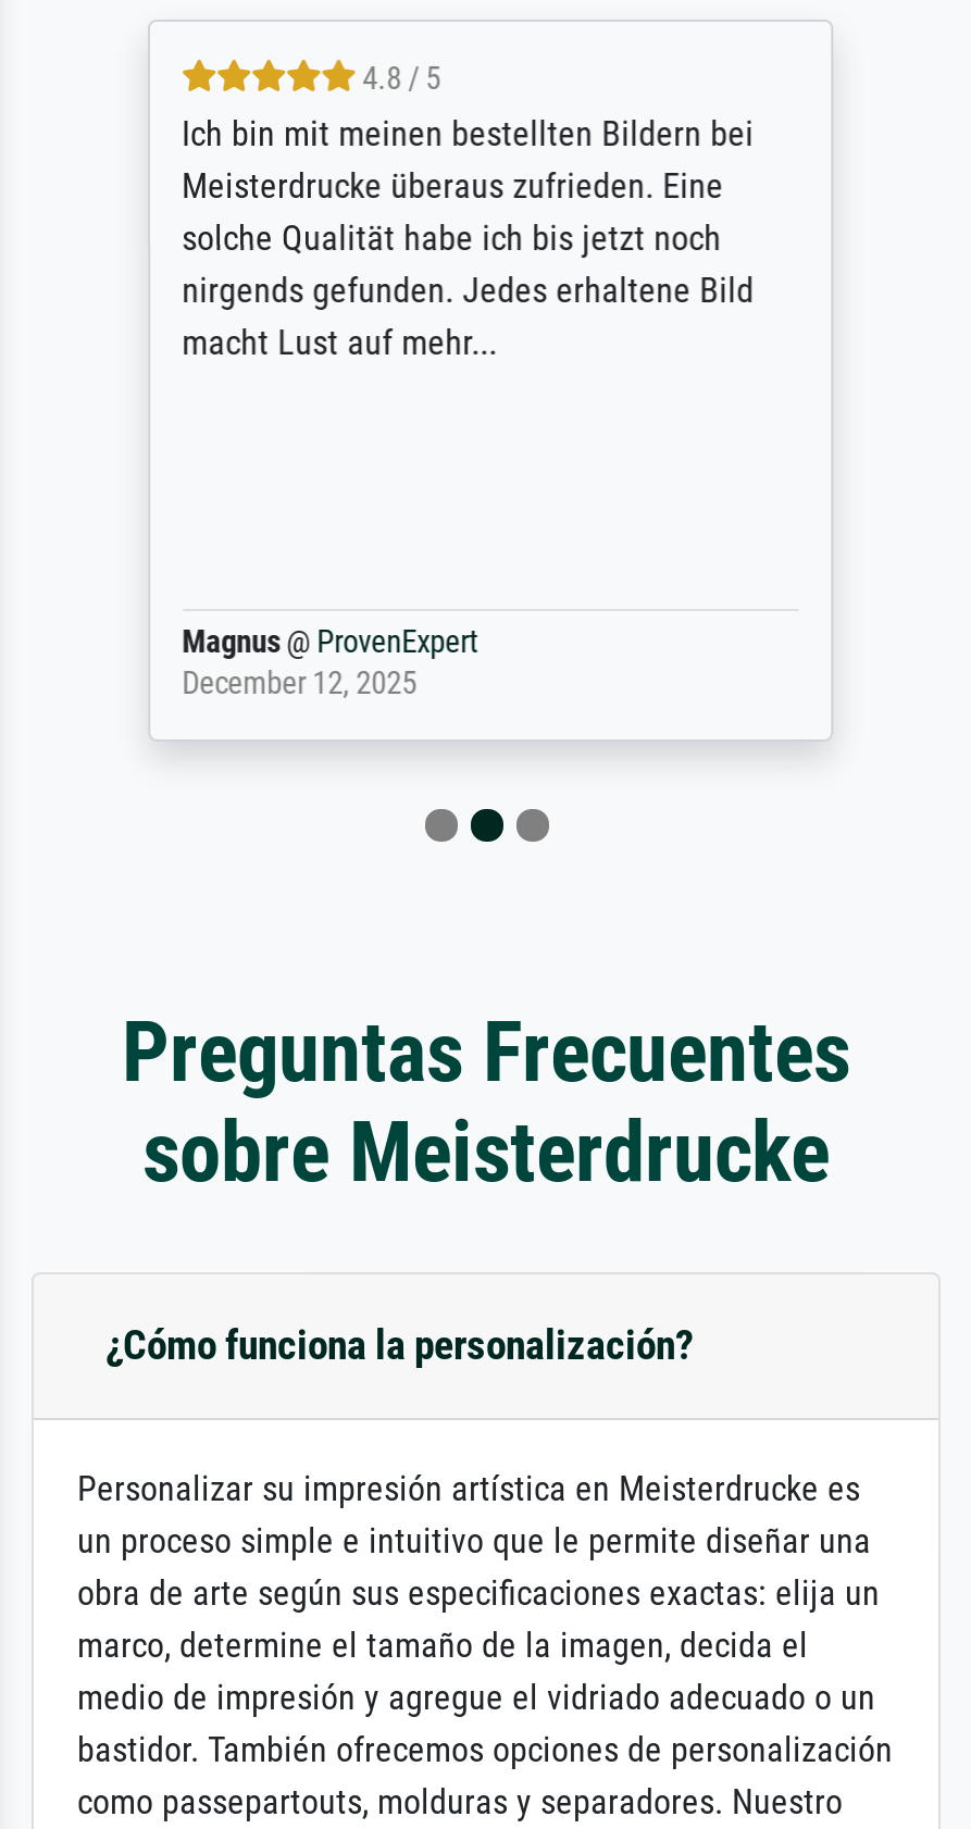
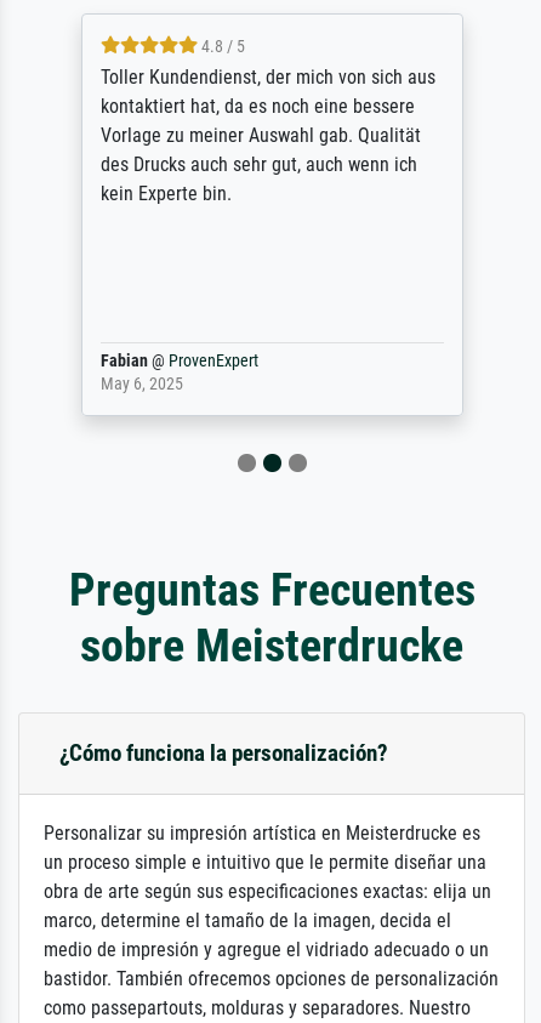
[178,114,750,364] Ich bin mit meinen bestellten Bildern bei | Meisterdrucke überaus zufrieden. Eine | solche Qualität habe ich bis jetzt noch | nirgends gefunden. Jedes erhaltene Bild | macht Lust auf mehr... -> [100,66,435,205] Toller Kundendienst, der mich von sich aus | kontaktiert hat, da es noch eine bessere | Vorlage zu meiner Auswahl gab. Qualität | des Drucks auch sehr gut, auch wenn ich | kein Experte bin.
[178,625,474,703] Magnus @ ProvenExpert | December 12, 2025 -> [100,351,258,395] Fabian @ ProvenExpert | May 6, 2025

